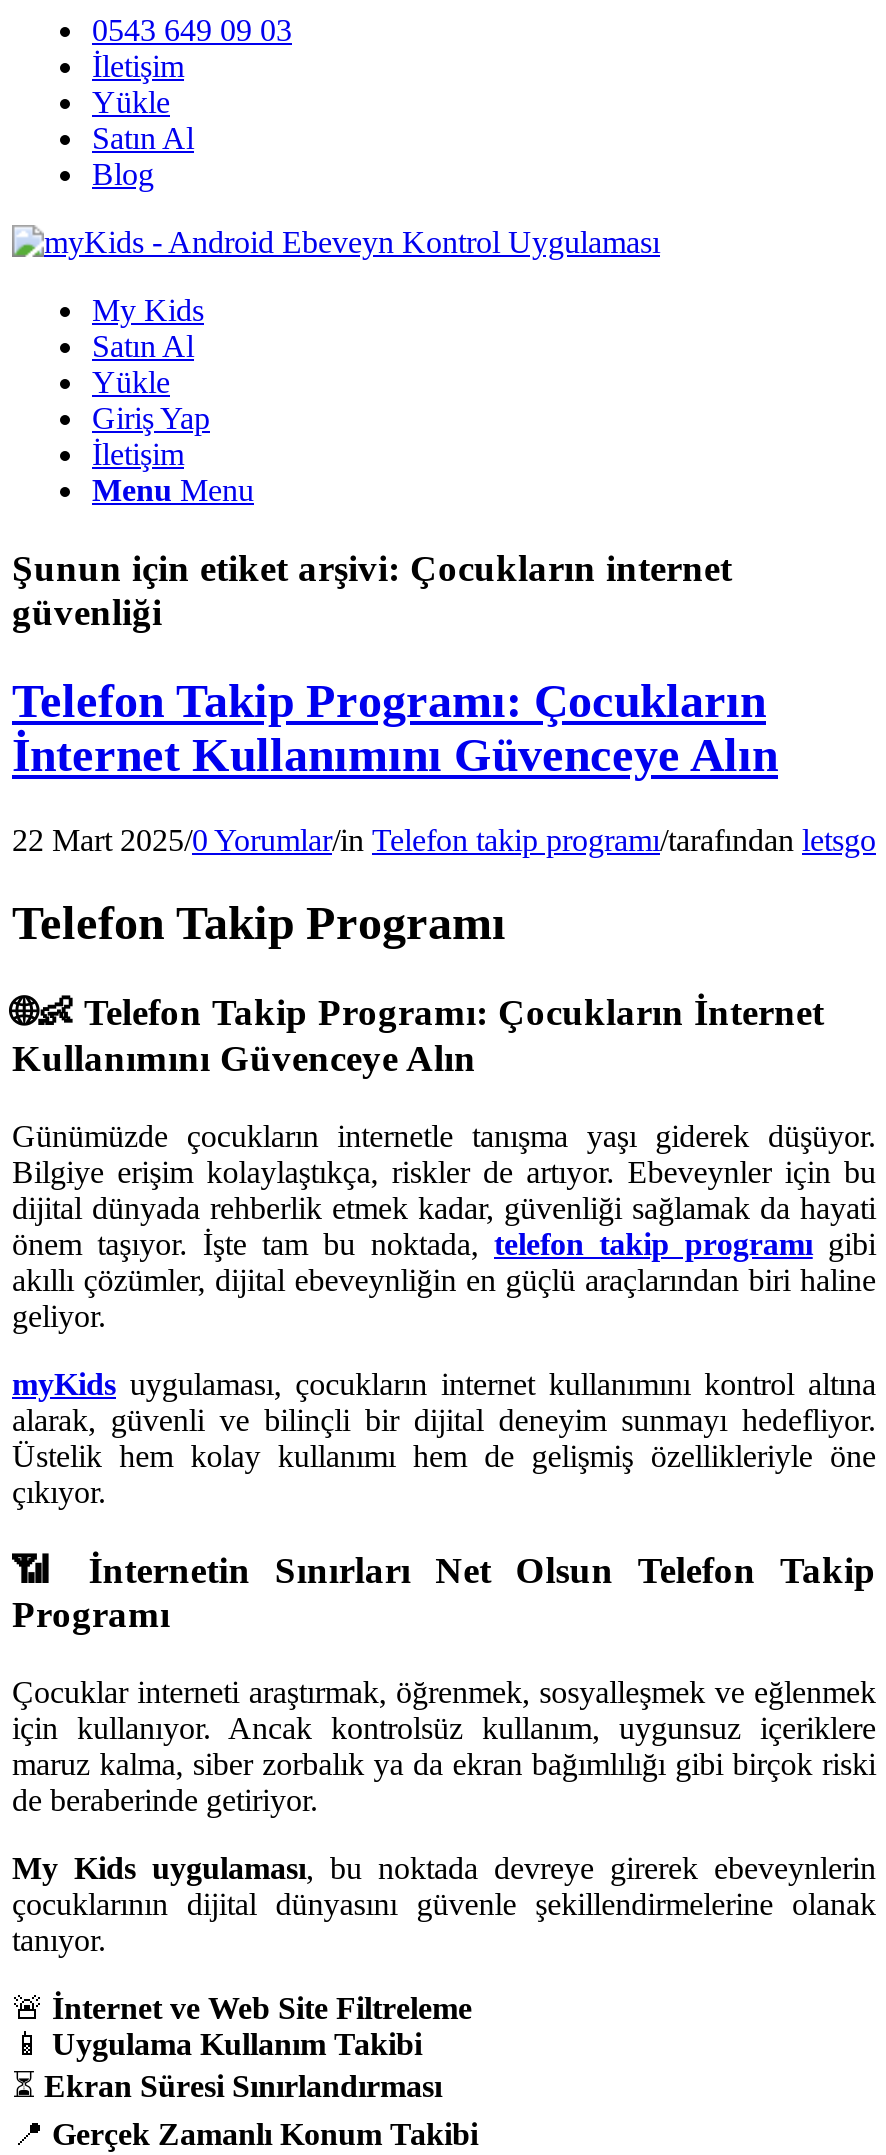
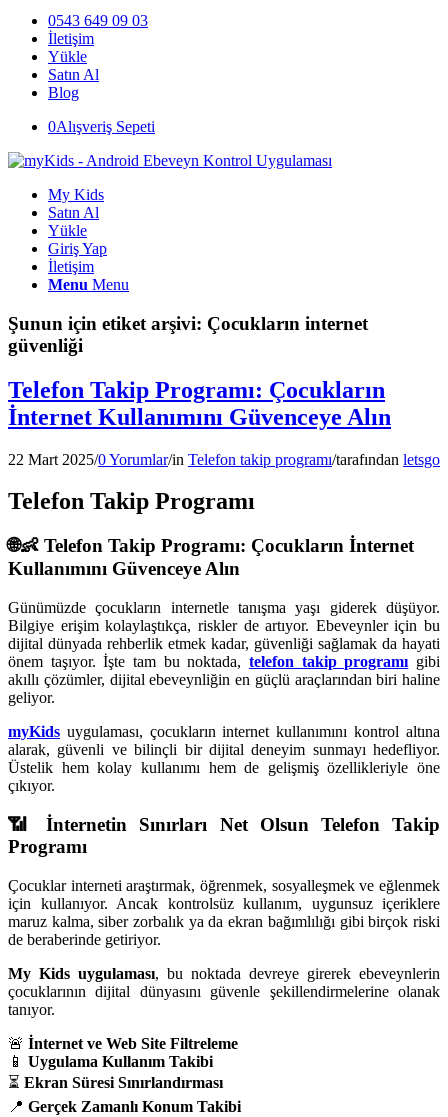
none -> [48,118,155,135] 0Alışveriş Sepeti

